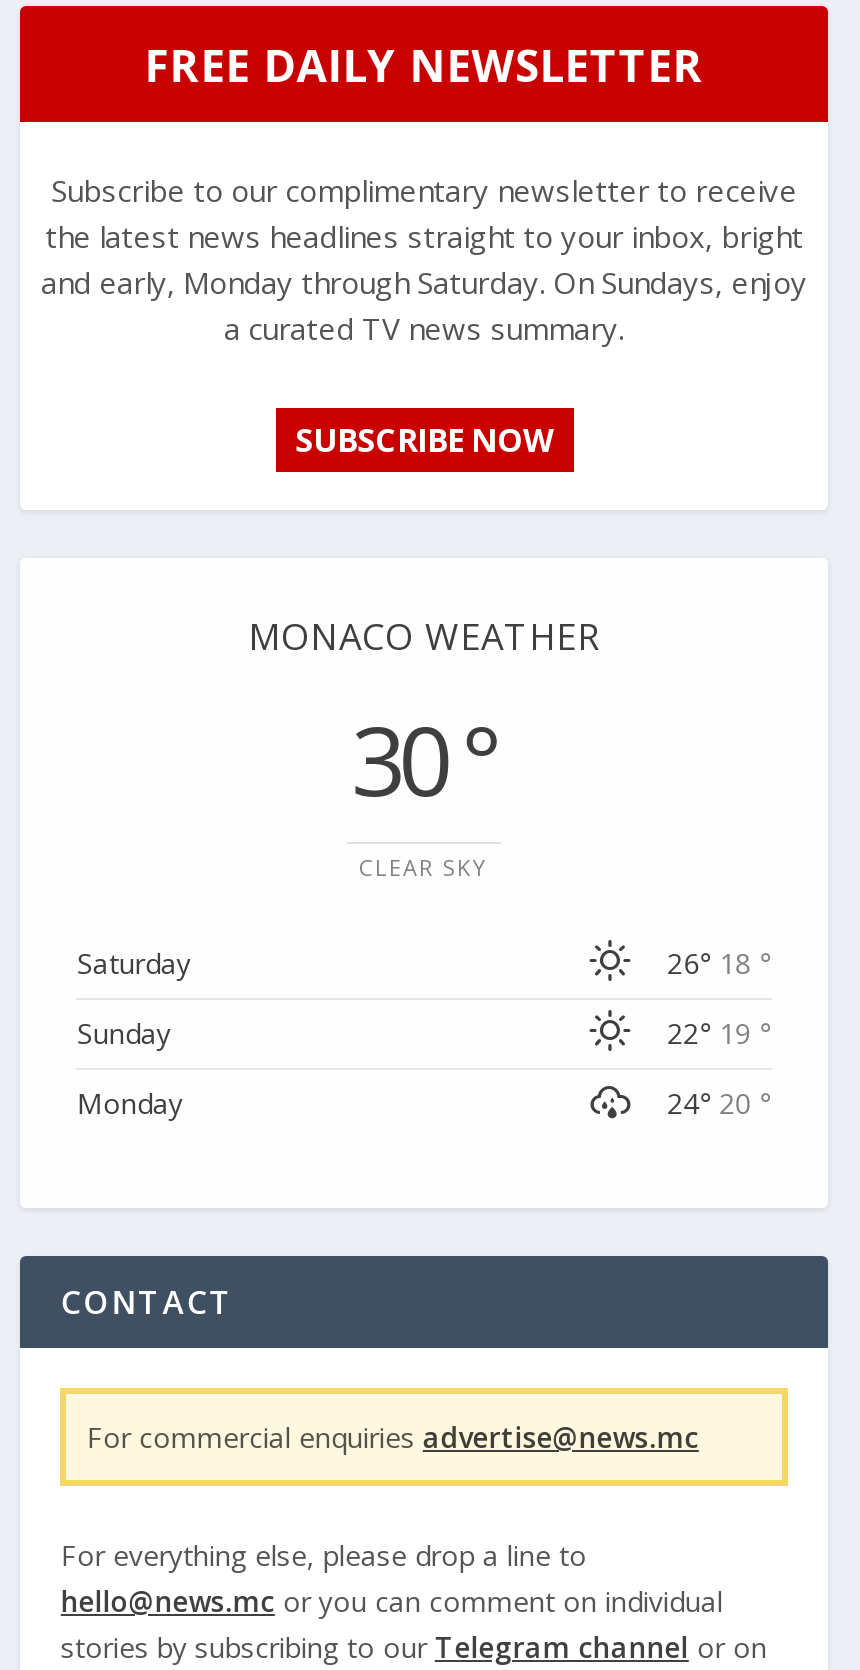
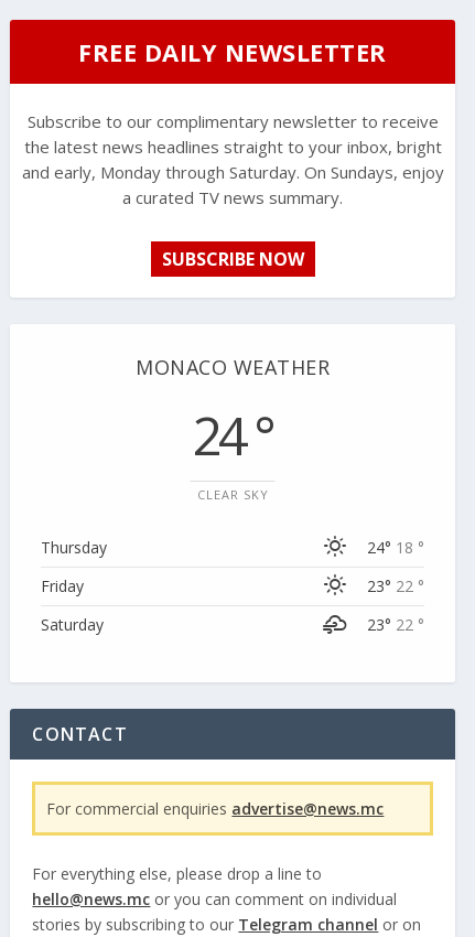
[351,695,497,825] 30 ° -> [193,400,273,471] 24 °
none -> [41,537,424,597] Thursday | 24° 18 ° | Friday | 23° 22 °
[77,945,771,1123] 26° 18 ° | Sunday | 22° 19 ° | Monday | 24° 20 ° -> [367,615,424,636] 23° 22 °
moved [77,945,191,983] -> [41,615,104,636]: Saturday

